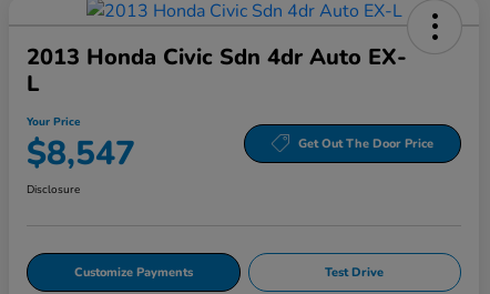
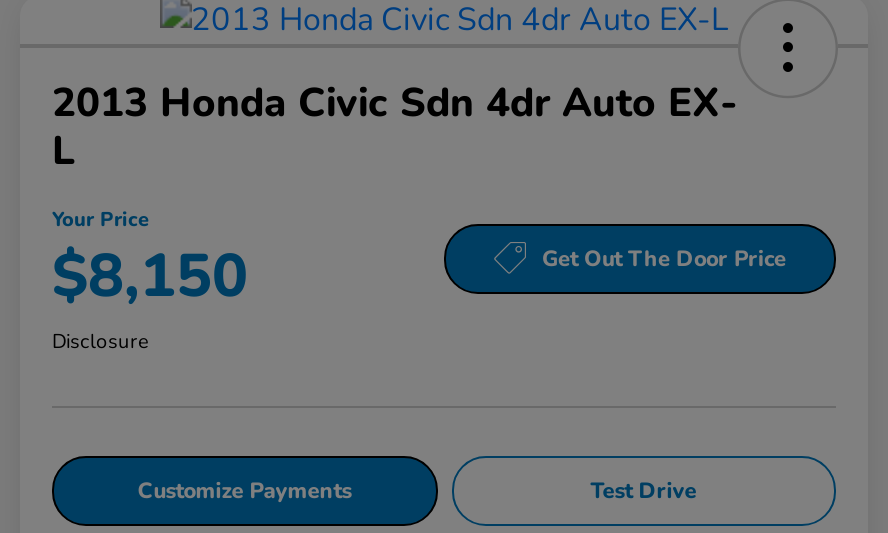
[27,131,135,177] $8,547 -> [52,236,248,318] $8,150

